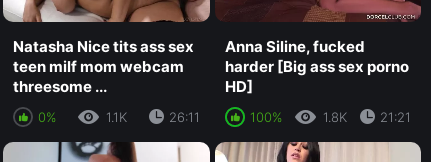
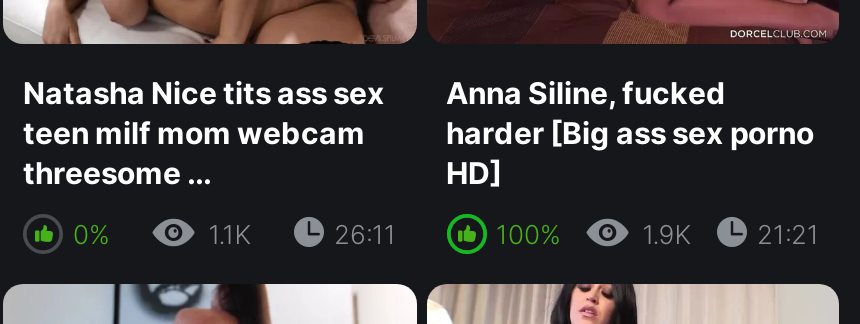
[323,109,347,125] 1.8K -> [643,217,691,249] 1.9K

